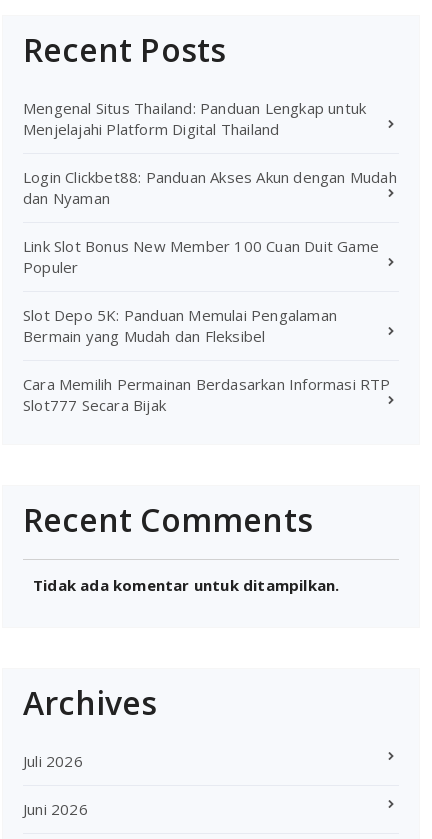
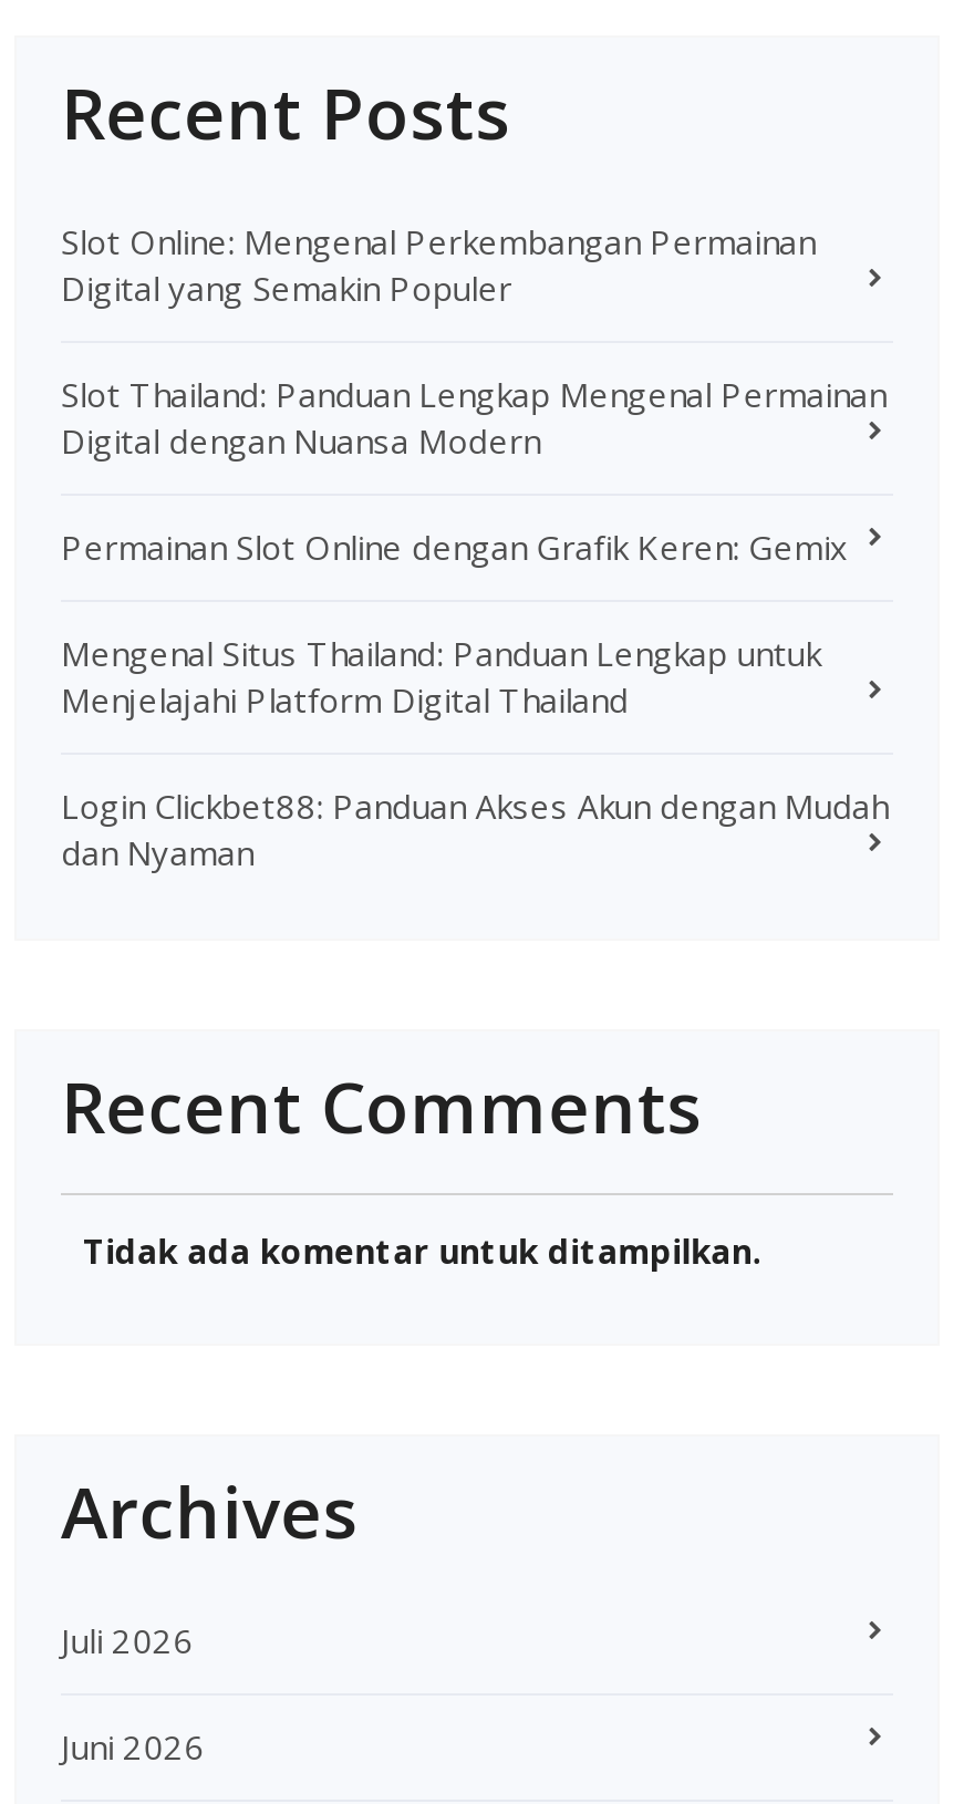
none -> [61,218,886,568] Slot Online: Mengenal Perkembangan Permainan | Digital yang Semakin Populer | Slot Thailand: Panduan Lengkap Mengenal Permainan | Digital dengan Nuansa Modern | Permainan Slot Online dengan Grafik Keren: Gemix
moved [23,98,397,208] -> [61,630,888,873]: Mengenal Situs Thailand: Panduan Lengkap untuk | Menjelajahi Platform Digital Thailand | Login Clickbet88: Panduan Akses Akun dengan Mudah | dan Nyaman
[23,236,391,415] Link Slot Bonus New Member 100 Cuan Duit Game | Populer | Slot Depo 5K: Panduan Memulai Pengalaman | Bermain yang Mudah dan Fleksibel | Cara Memilih Permainan Berdasarkan Informasi RTP | Slot777 Secara Bijak -> none

